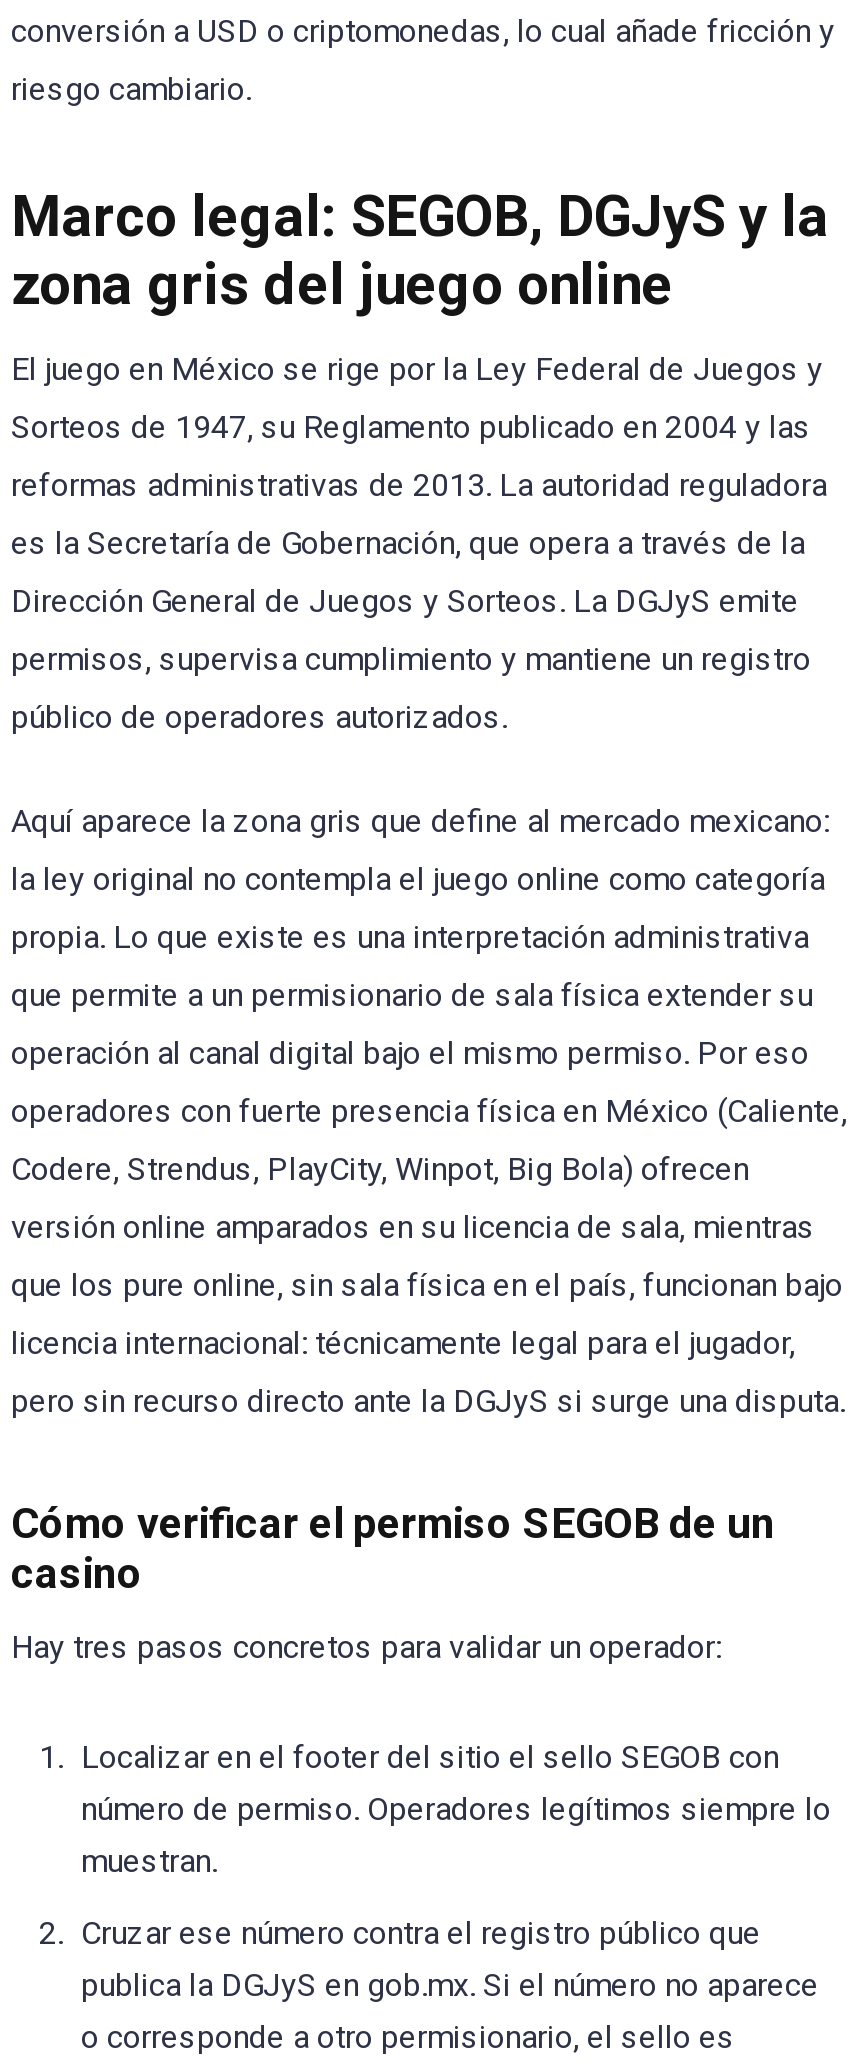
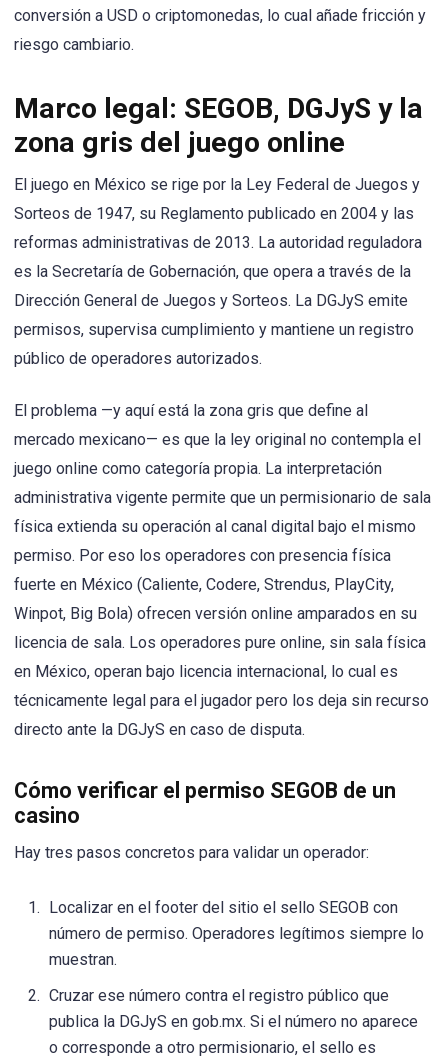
[11,803,847,1421] Aquí aparece la zona gris que define al mercado mexicano: | la ley original no contempla el juego online como categoría | propia. Lo que existe es una interpretación administrativa | que permite a un permisionario de sala física extender su | operación al canal digital bajo el mismo permiso. Por eso | operadores con fuerte presencia física en México (Caliente, | Codere, Strendus, PlayCity, Winpot, Big Bola) ofrecen | versión online amparados en su licencia de sala, mientras | que los pure online, sin sala física en el país, funcionan bajo | licencia internacional: técnicamente legal para el jugador, | pero sin recurso directo ante la DGJyS si surge una disputa. -> [14,401,431,739] El problema —y aquí está la zona gris que define al | mercado mexicano— es que la ley original no contempla el | juego online como categoría propia. La interpretación | administrativa vigente permite que un permisionario de sala | física extienda su operación al canal digital bajo el mismo | permiso. Por eso los operadores con presencia física | fuerte en México (Caliente, Codere, Strendus, PlayCity, | Winpot, Big Bola) ofrecen versión online amparados en su | licencia de sala. Los operadores pure online, sin sala física | en México, operan bajo licencia internacional, lo cual es | técnicamente legal para el jugador pero los deja sin recurso | directo ante la DGJyS en caso de disputa.

